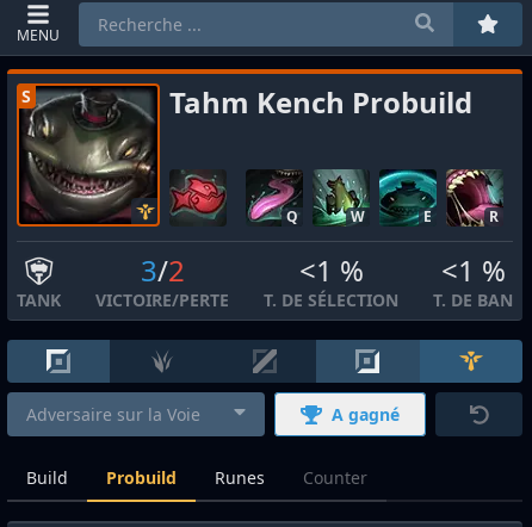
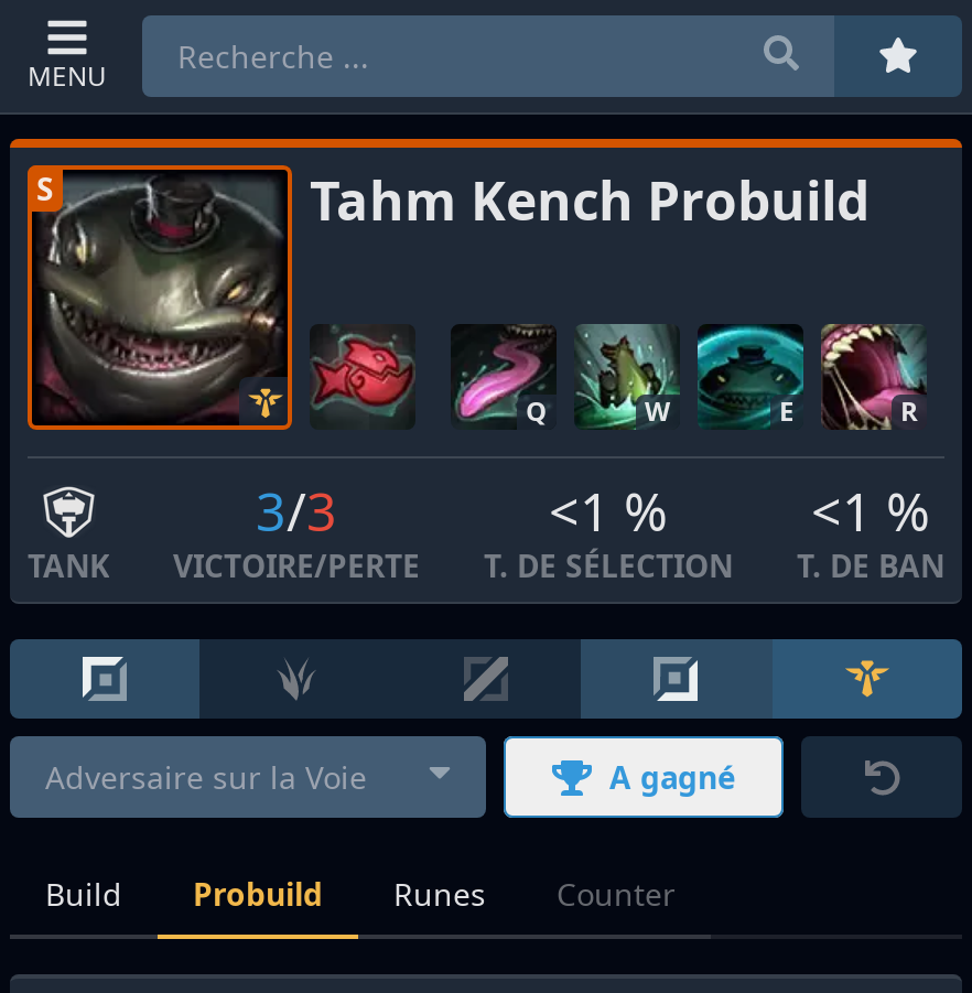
[140,250,184,290] 3/2 -> [256,474,337,547] 3/3

